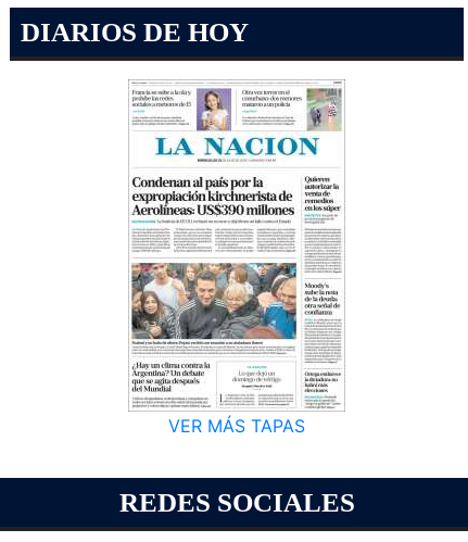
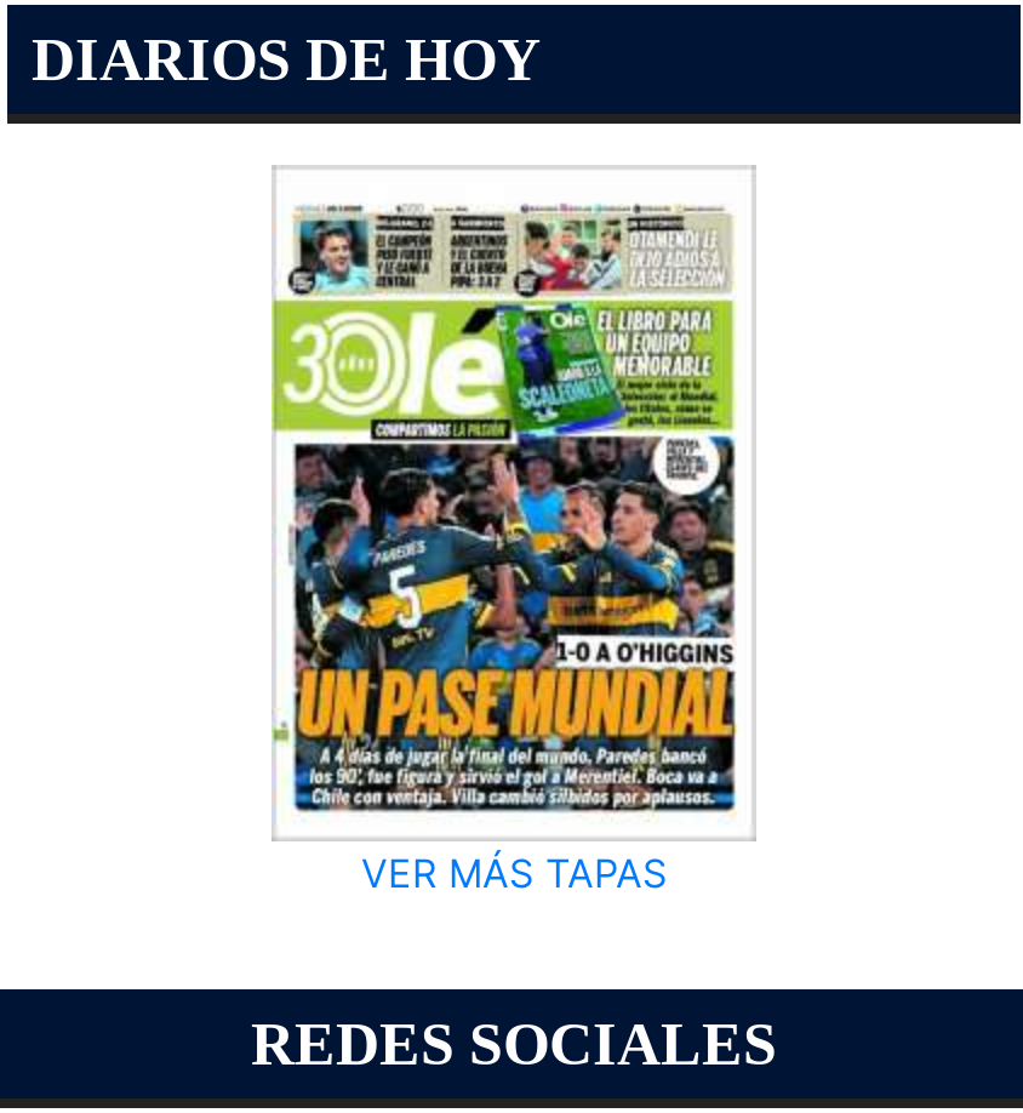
[129,81,342,408] [image] -> [272,172,747,832] [image]

